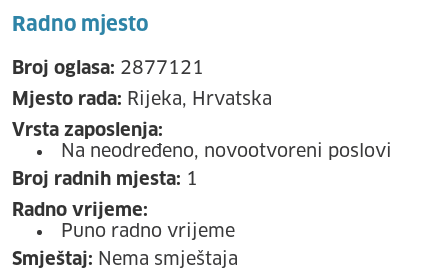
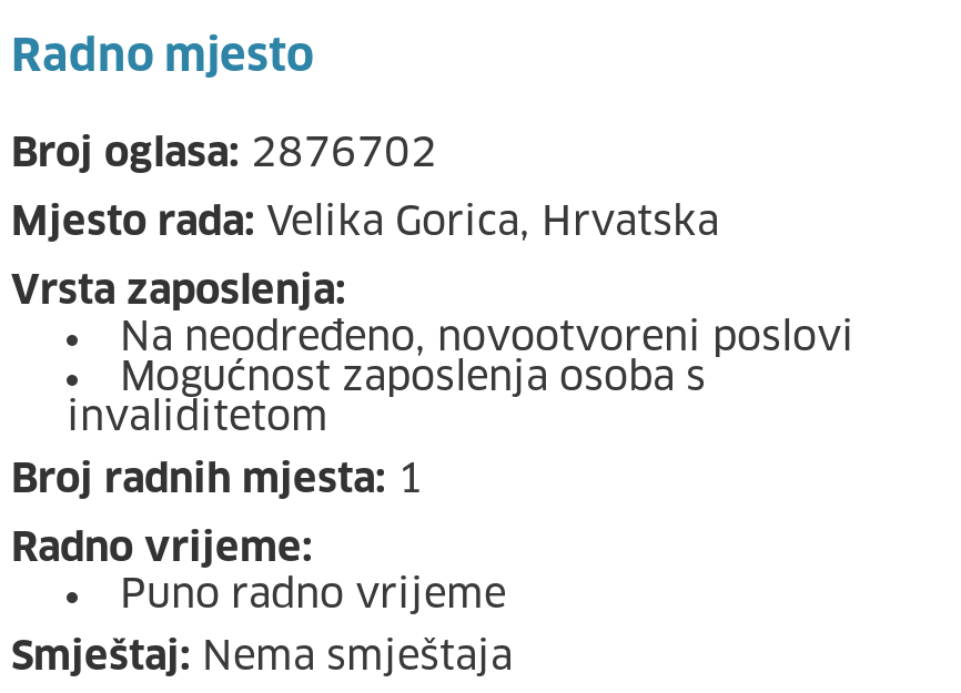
[12,60,204,78] Broj oglasa: 2877121 -> [11,135,437,175] Broj oglasa: 2876702
[12,91,272,109] Mjesto rada: Rijeka, Hrvatska -> [11,204,719,244] Mjesto rada: Velika Gorica, Hrvatska
none -> [67,359,706,439] Mogućnost zaposlenja osoba s | invaliditetom

